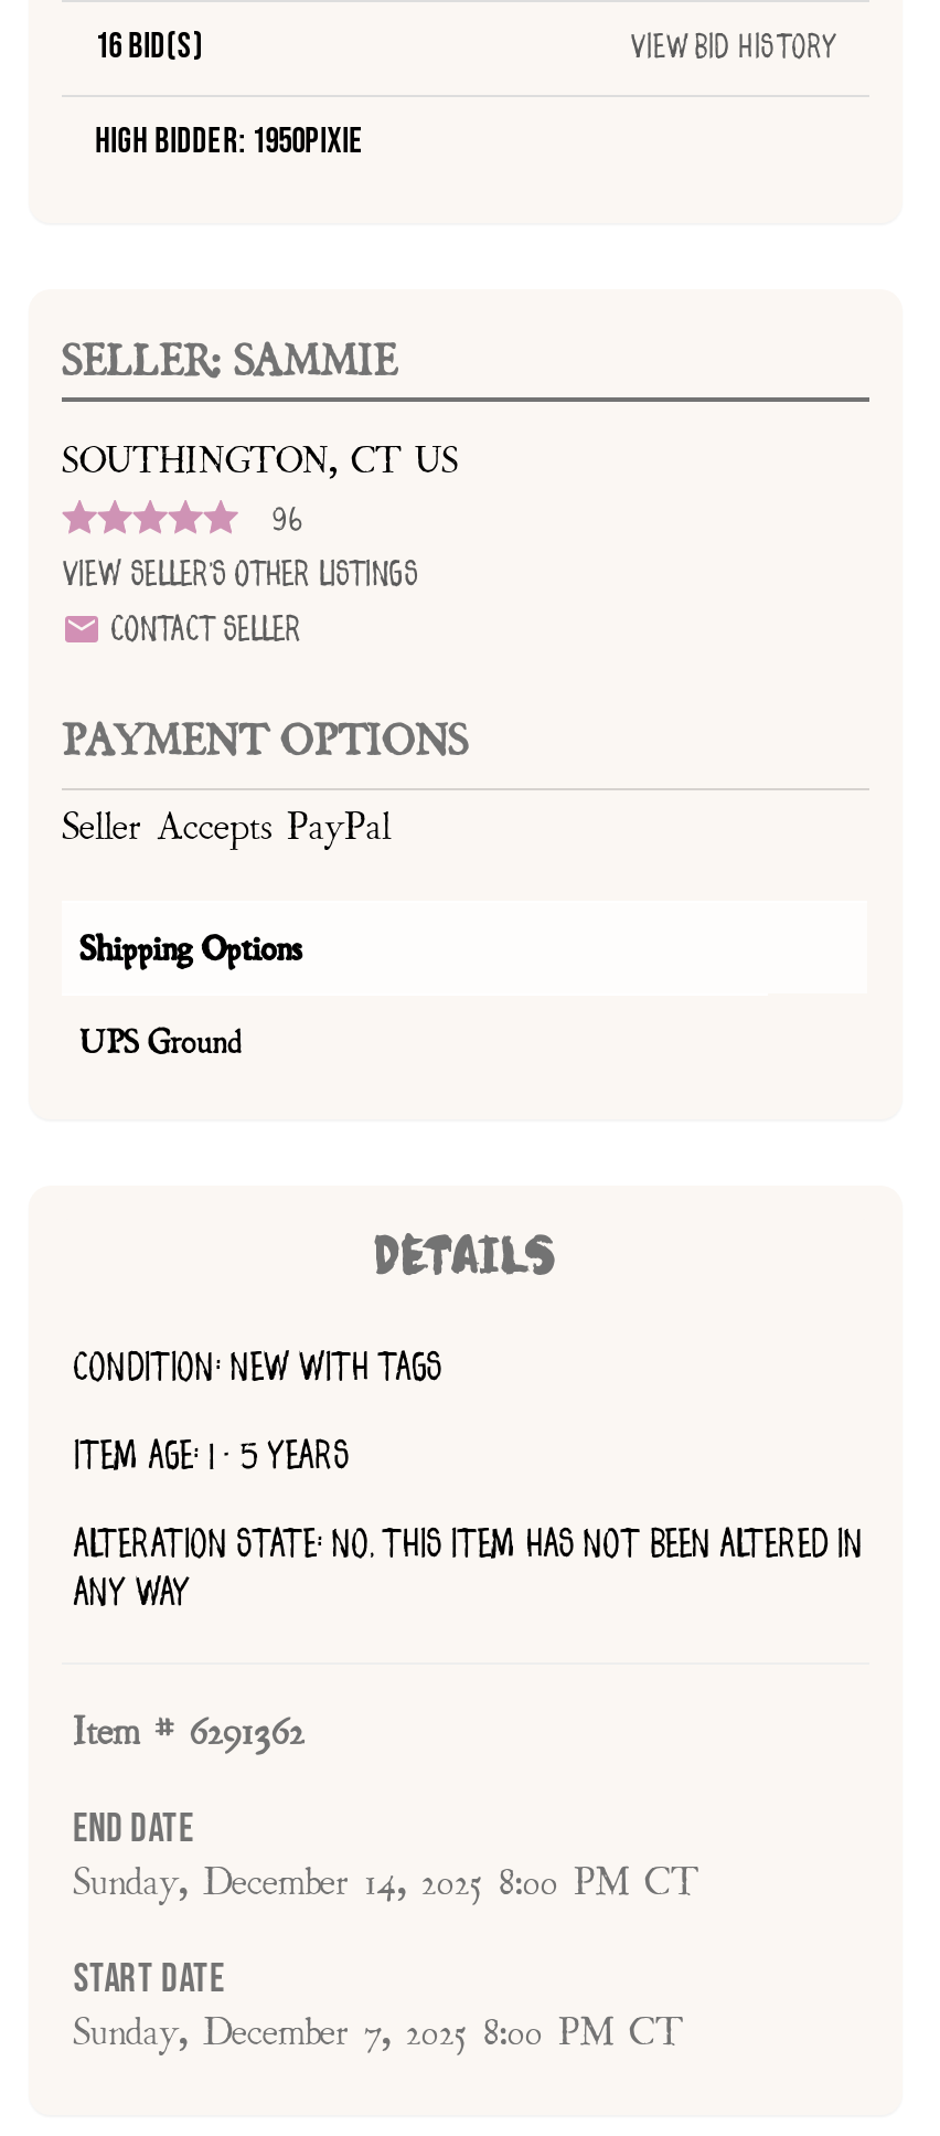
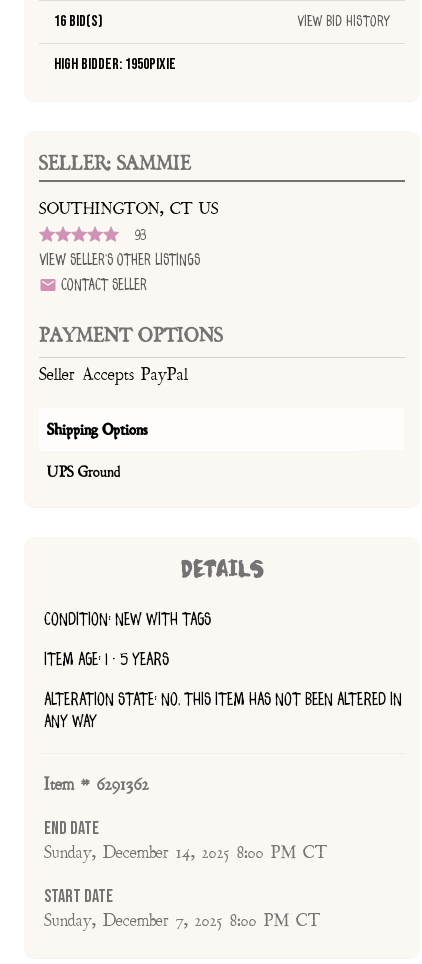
[272,500,303,538] 96 -> [134,226,147,243] 93

